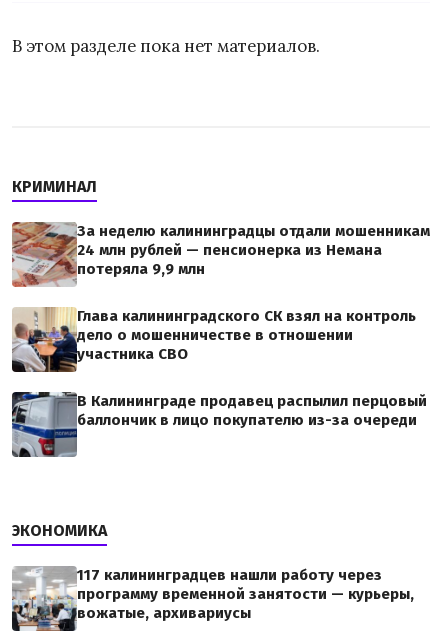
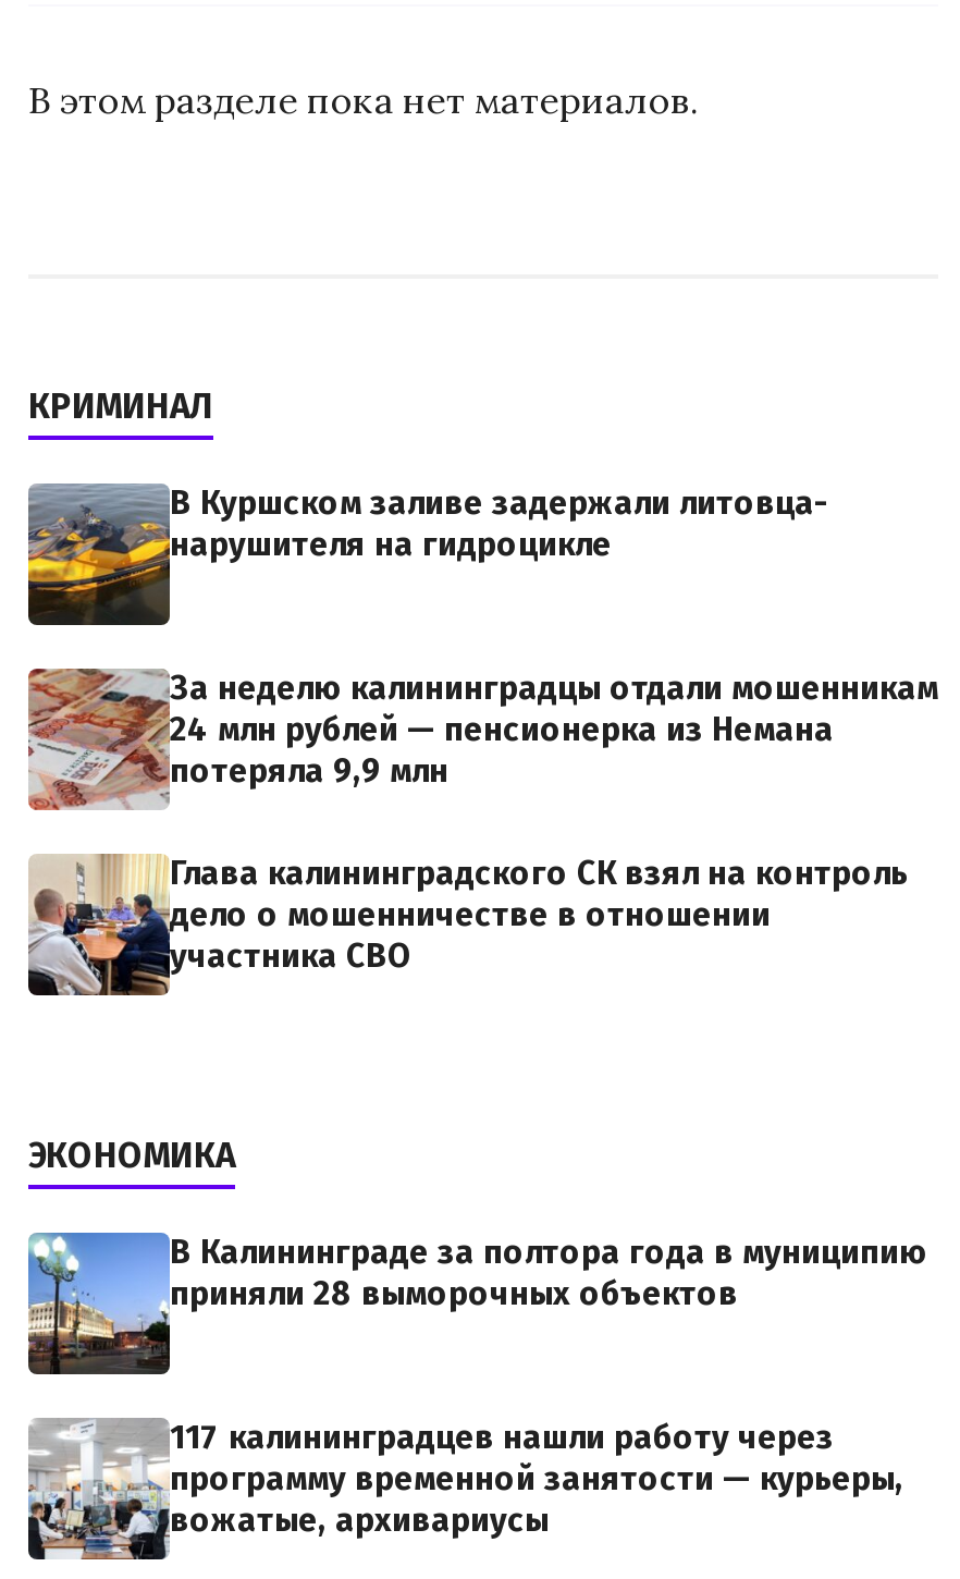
none -> [26,483,829,627] [image] | В Куршском заливе задержали литовца- | нарушителя на гидроцикле
[11,391,427,458] [image] | В Калининграде продавец распылил перцовый | баллончик в лицо покупателю из-за очереди -> none
none -> [26,1231,927,1376] [image] | В Калининграде за полтора года в муниципию | приняли 28 выморочных объектов

